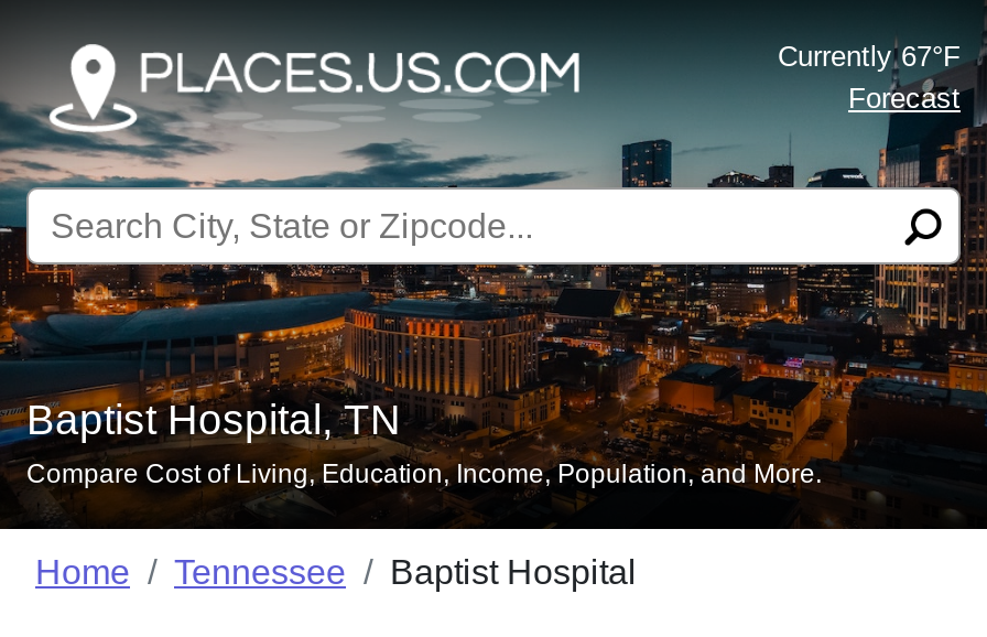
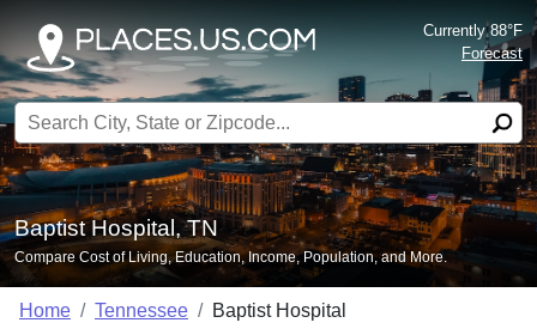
[778,40,961,73] Currently 67°F -> [423,22,523,39] Currently 88°F

